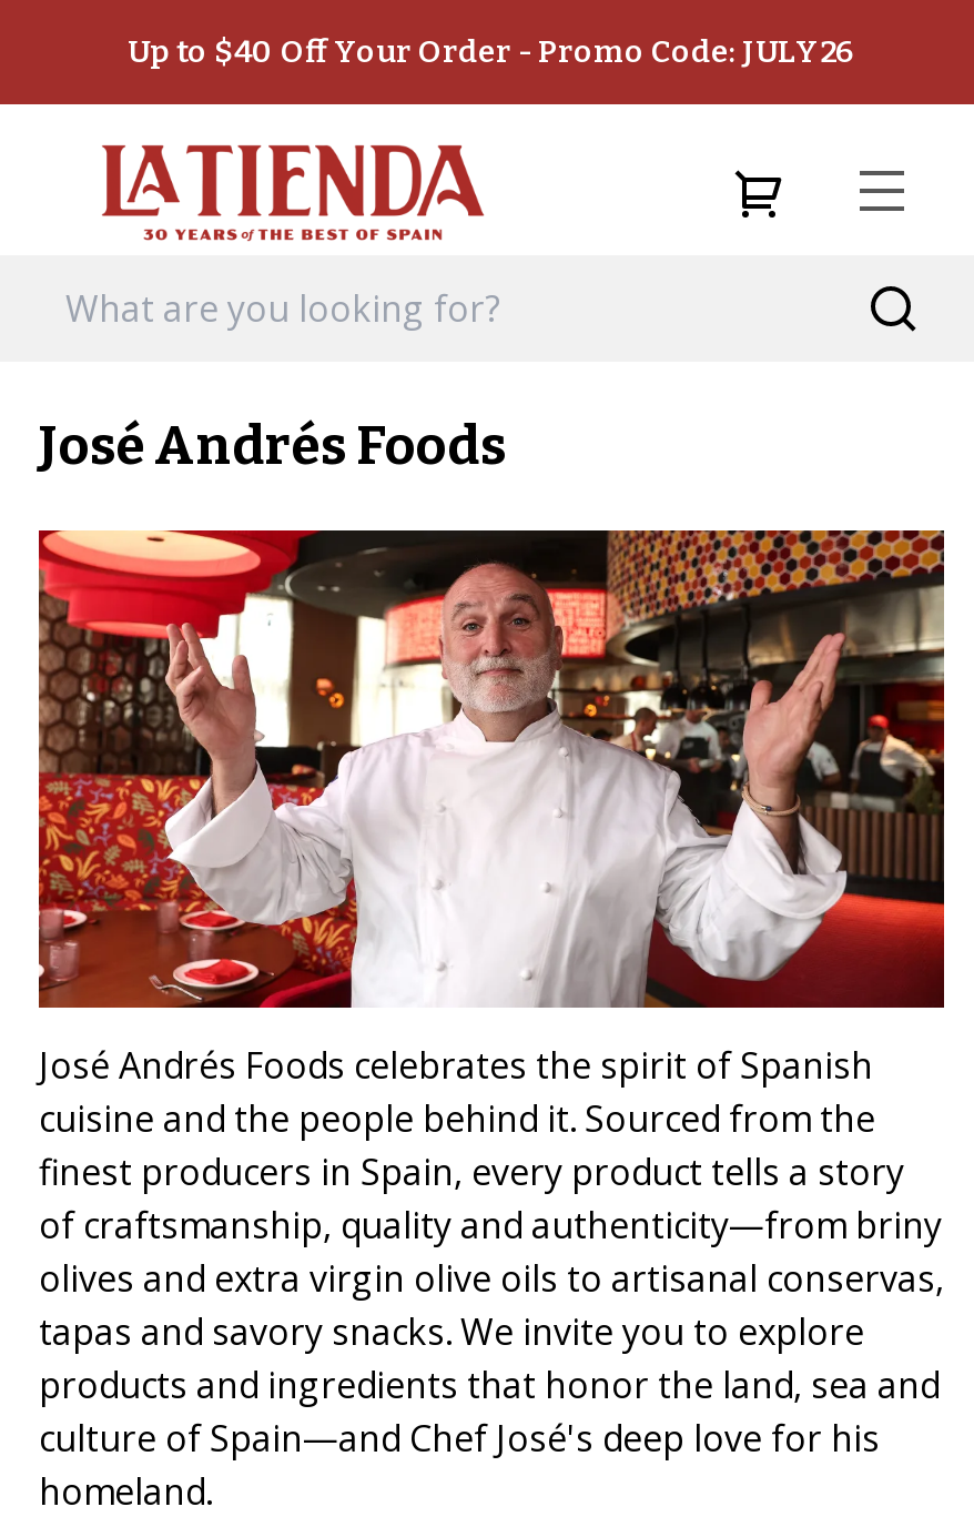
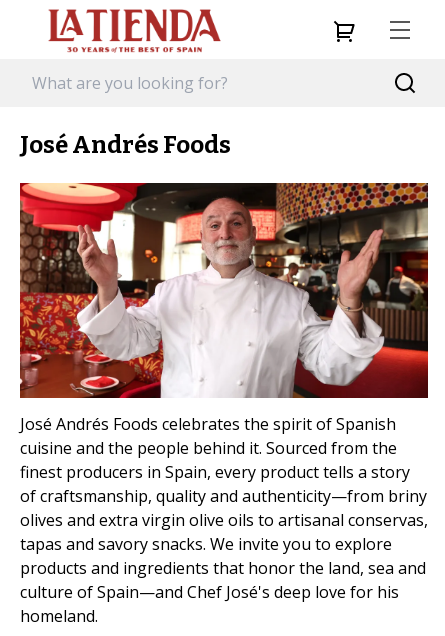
[128,32,855,70] Up to $40 Off Your Order - Promo Code: JULY26 -> none

